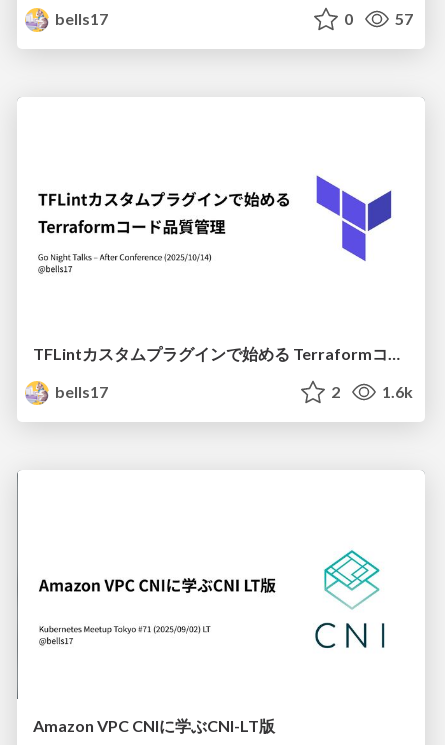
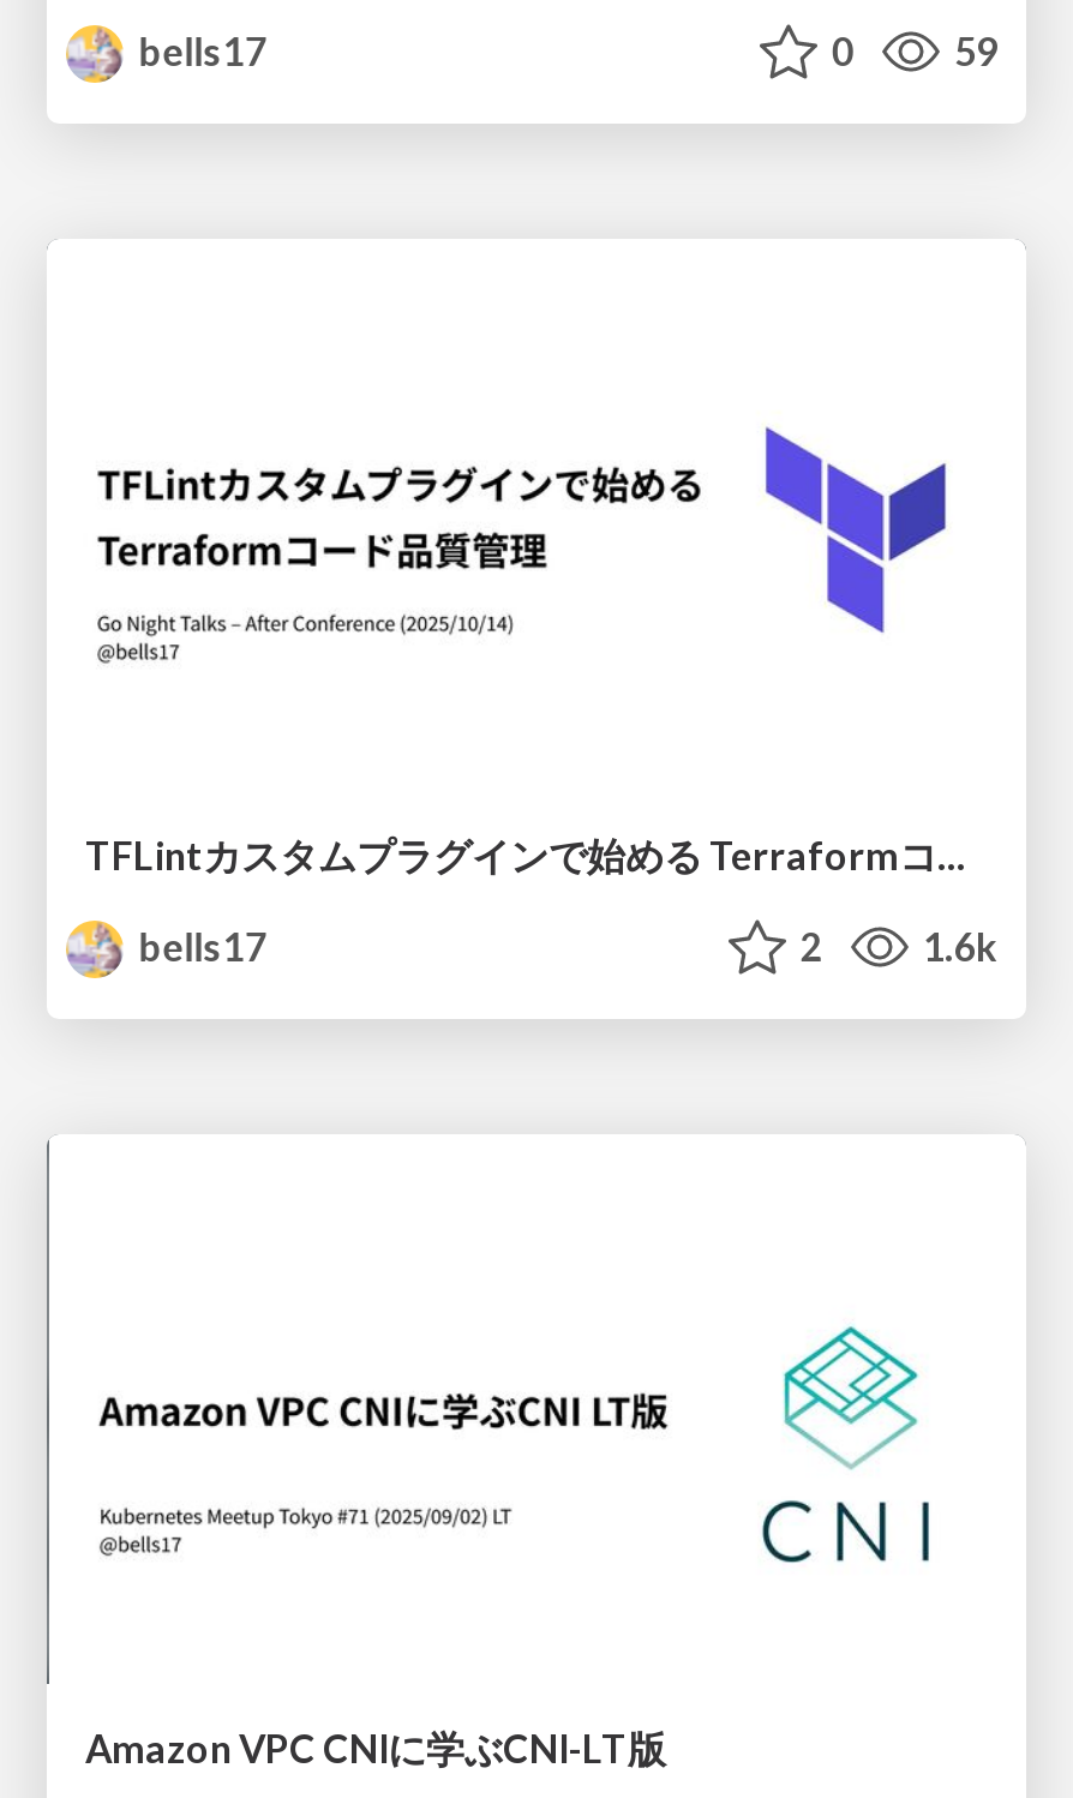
[392,9,413,28] 57 -> [947,28,997,74] 59

